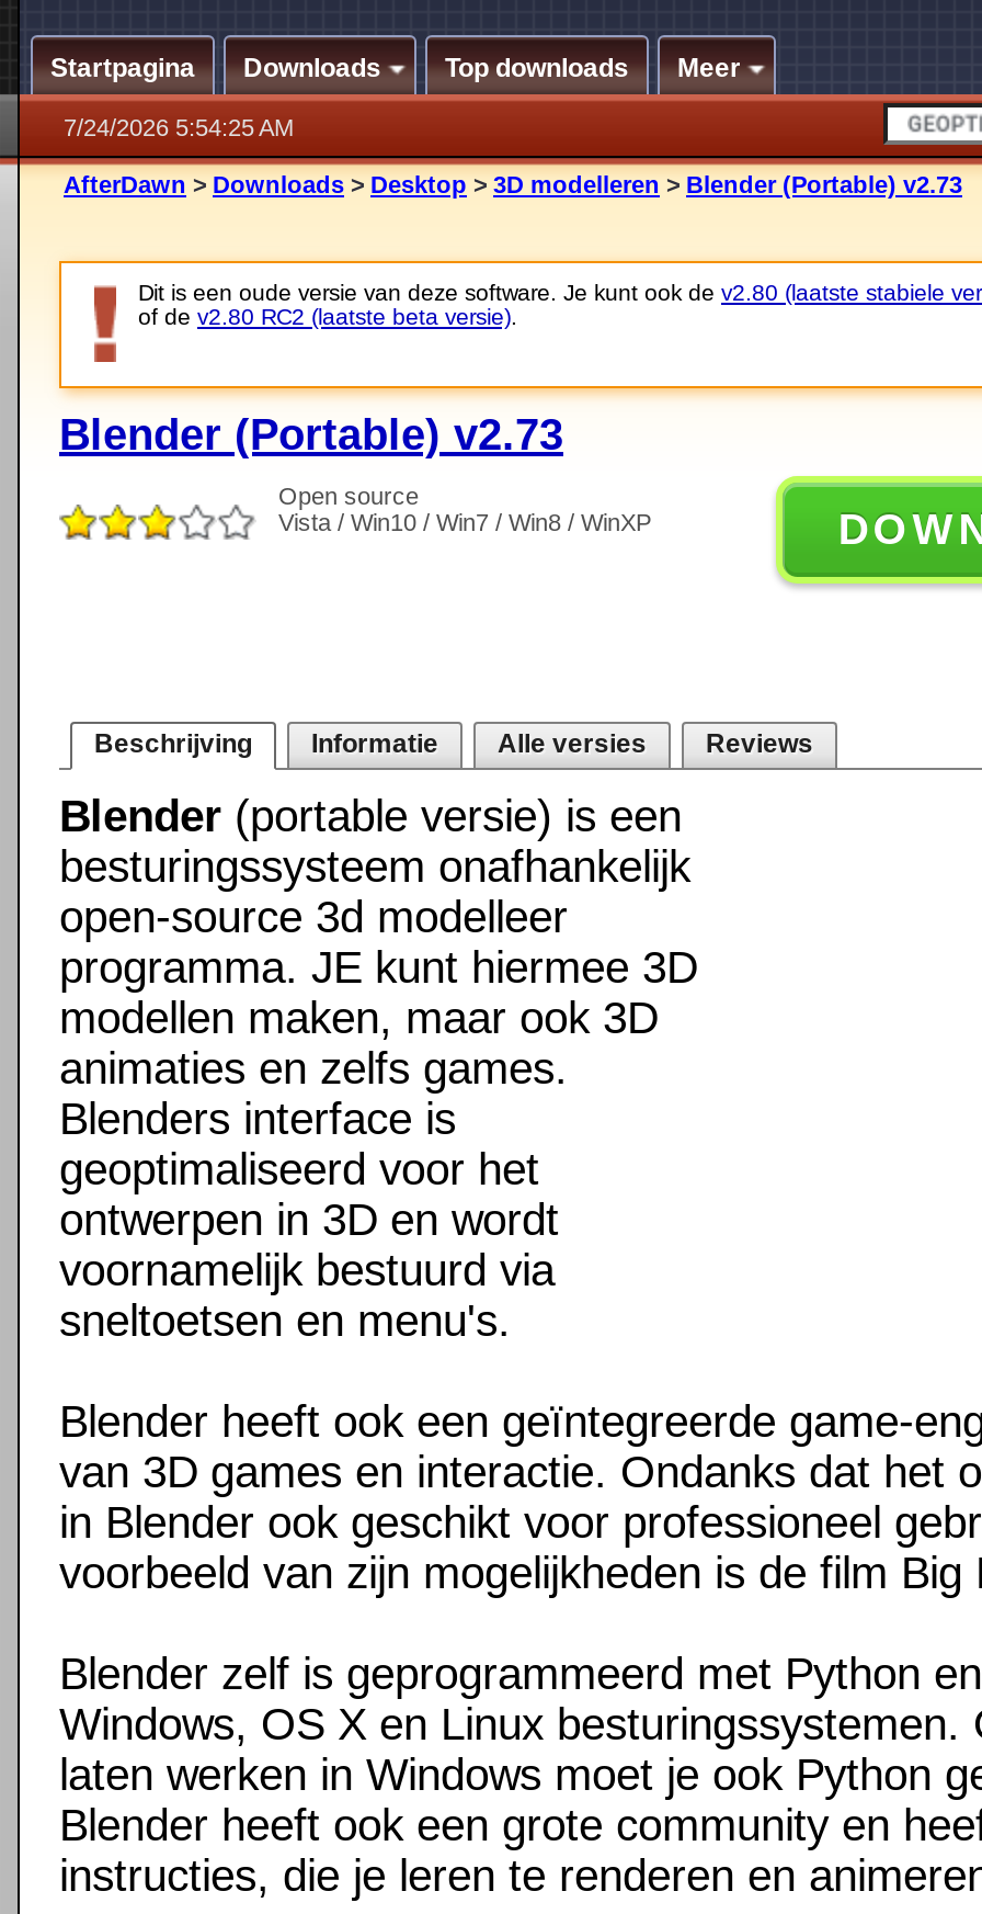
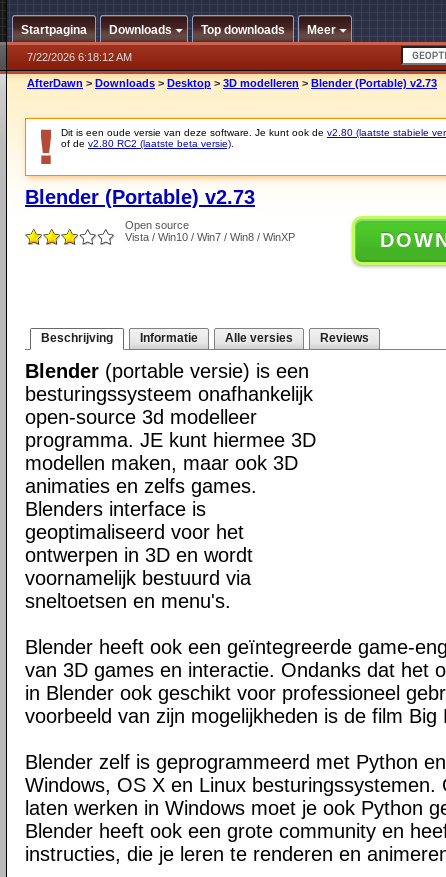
[64,114,294,140] 7/24/2026 5:54:25 AM -> [27,51,132,63] 7/22/2026 6:18:12 AM

